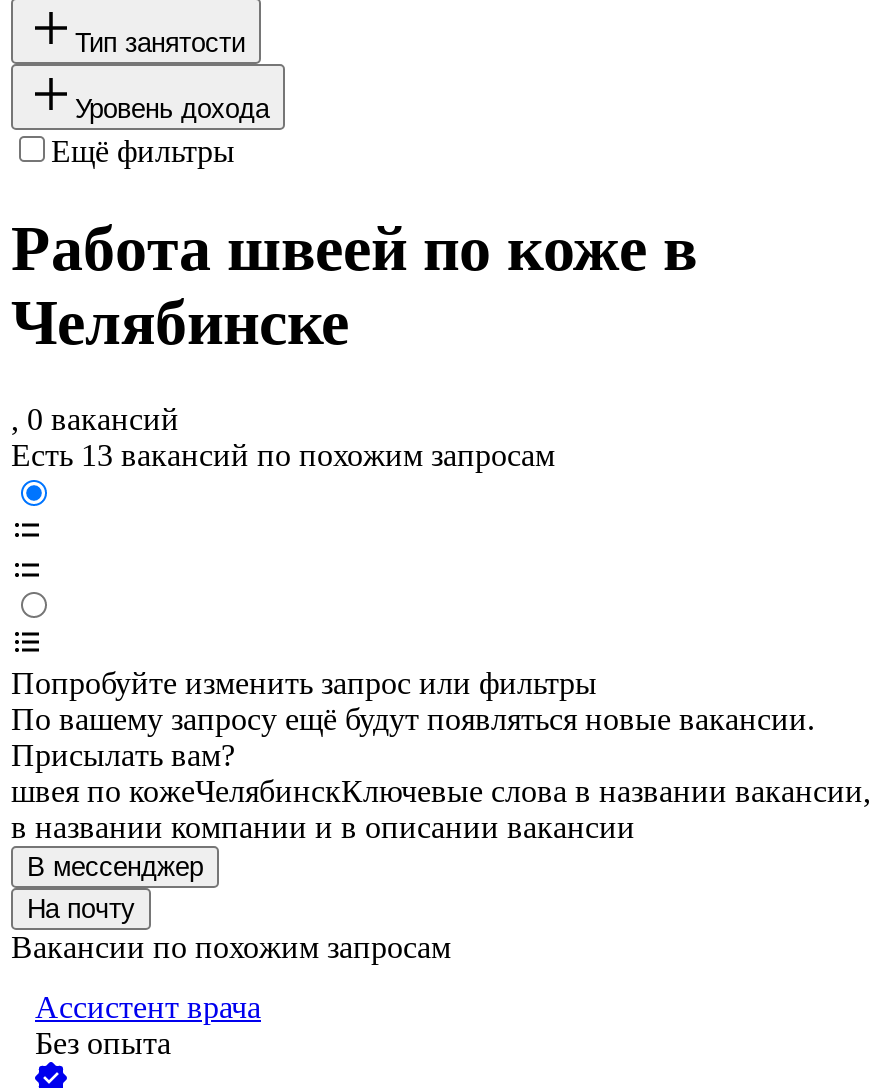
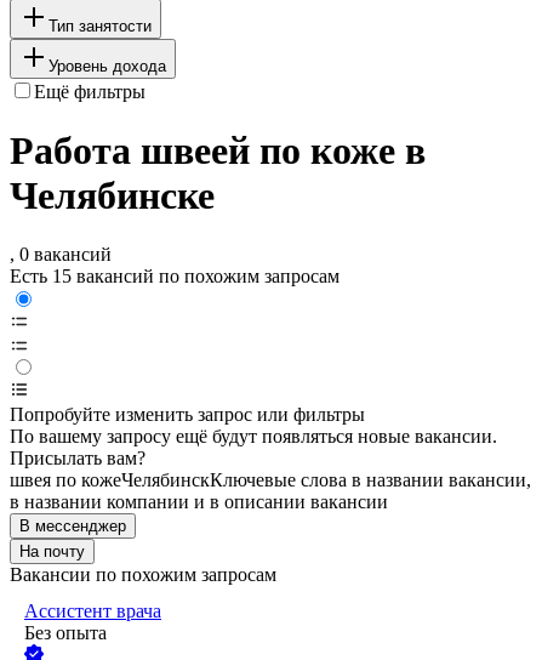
[11,439,555,473] Есть 13 вакансий по похожим запросам -> [10,266,340,287] Есть 15 вакансий по похожим запросам

